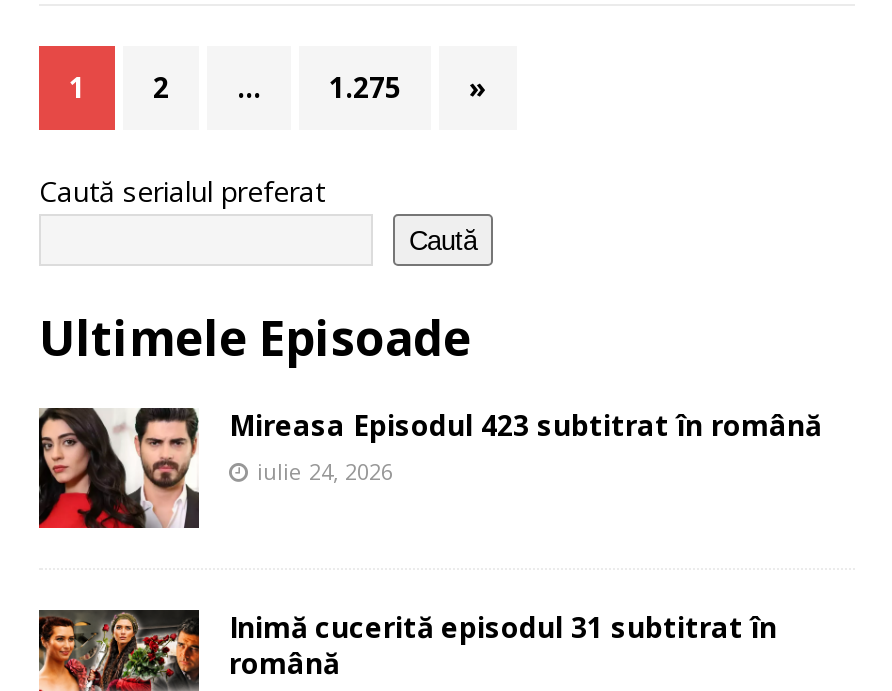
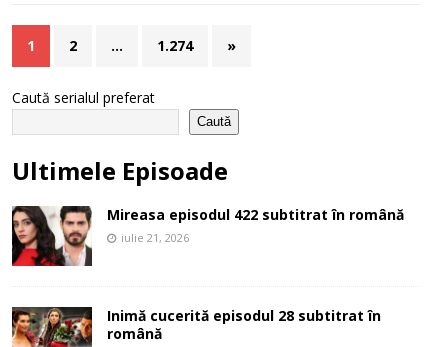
[329,68,401,106] 1.275 -> [157,35,193,54] 1.274
[229,406,821,444] Mireasa Episodul 423 subtitrat în română -> [107,204,404,223] Mireasa episodul 422 subtitrat în română
[257,456,393,486] iulie 24, 2026 -> [121,229,189,244] iulie 21, 2026
[229,608,777,646] Inimă cucerită episodul 31 subtitrat în -> [107,306,381,325] Inimă cucerită episodul 28 subtitrat în

